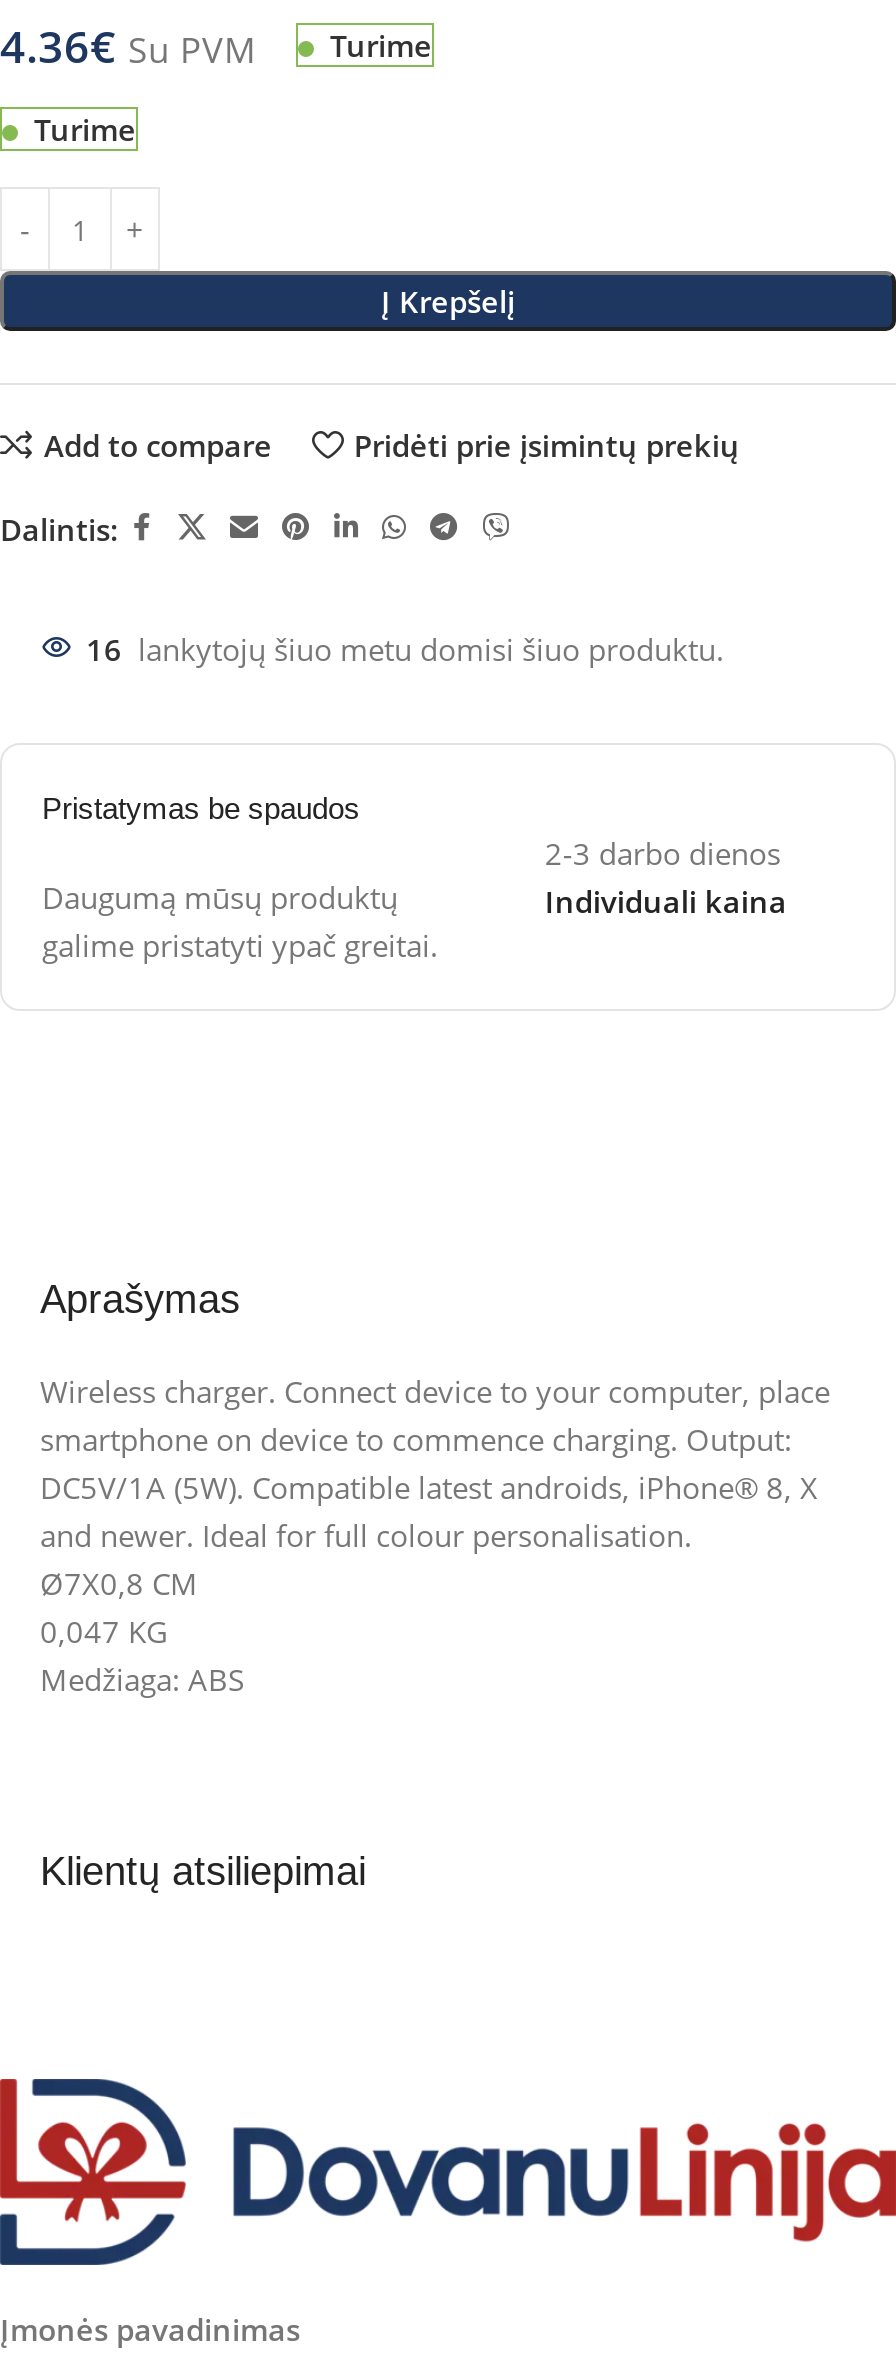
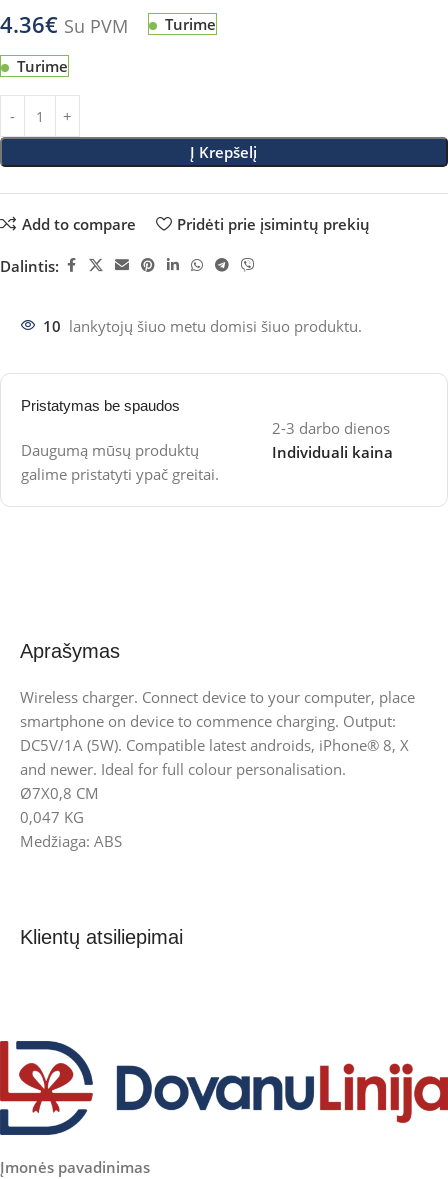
[86,630,724,670] 16 lankytojų šiuo metu domisi šiuo produktu. -> [43,316,362,336] 10 lankytojų šiuo metu domisi šiuo produktu.

